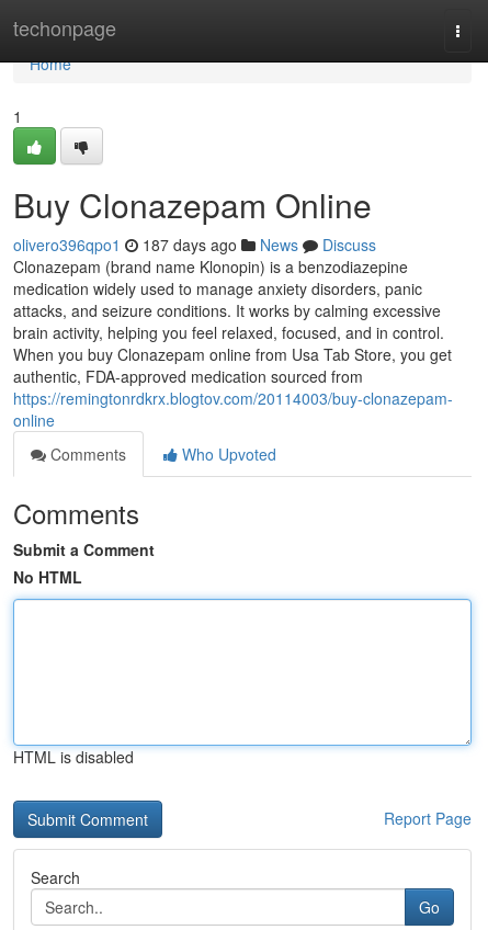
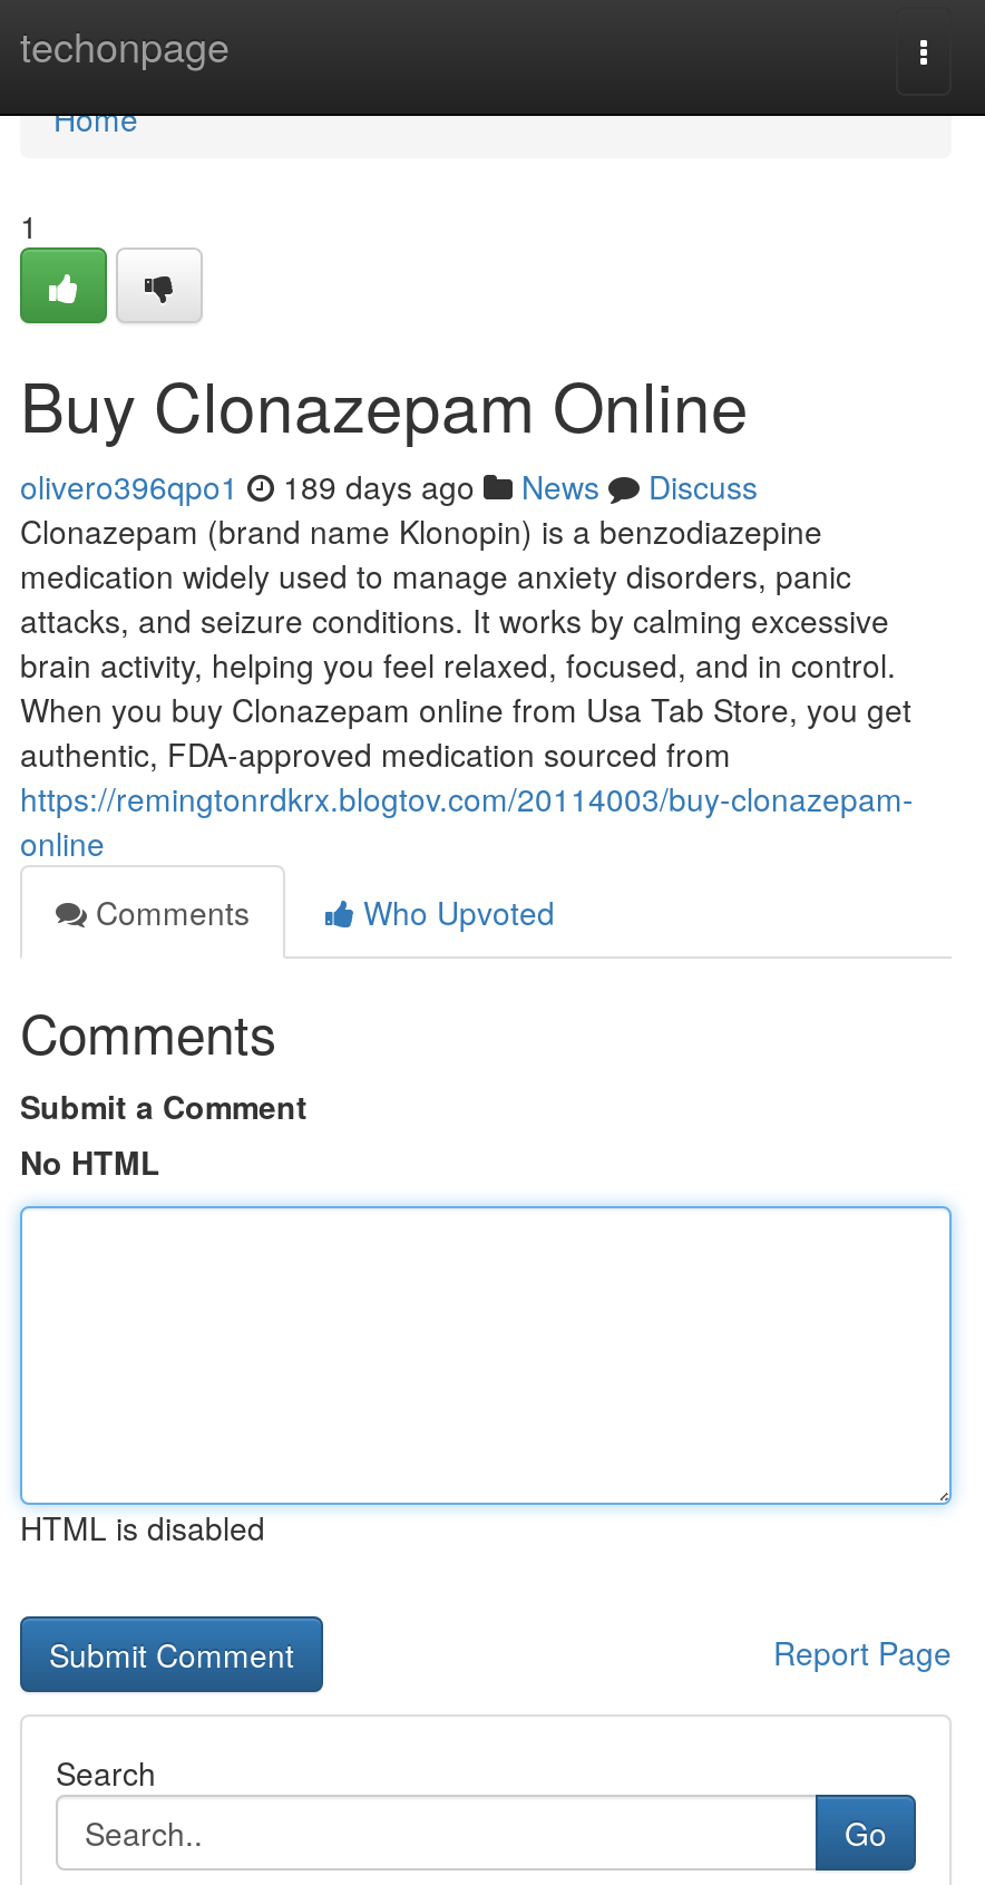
[13,234,376,256] olivero396qpo1 187 days ago News Discuss -> [20,464,758,508] olivero396qpo1 189 days ago News Discuss

